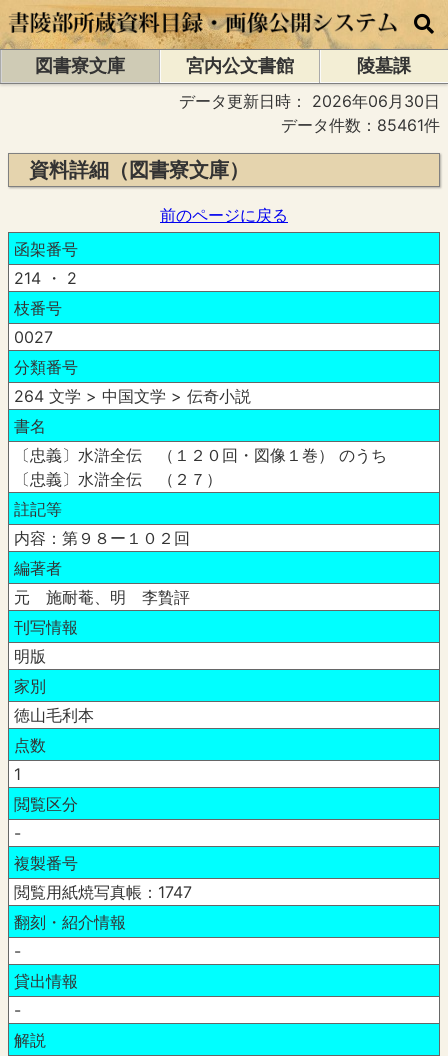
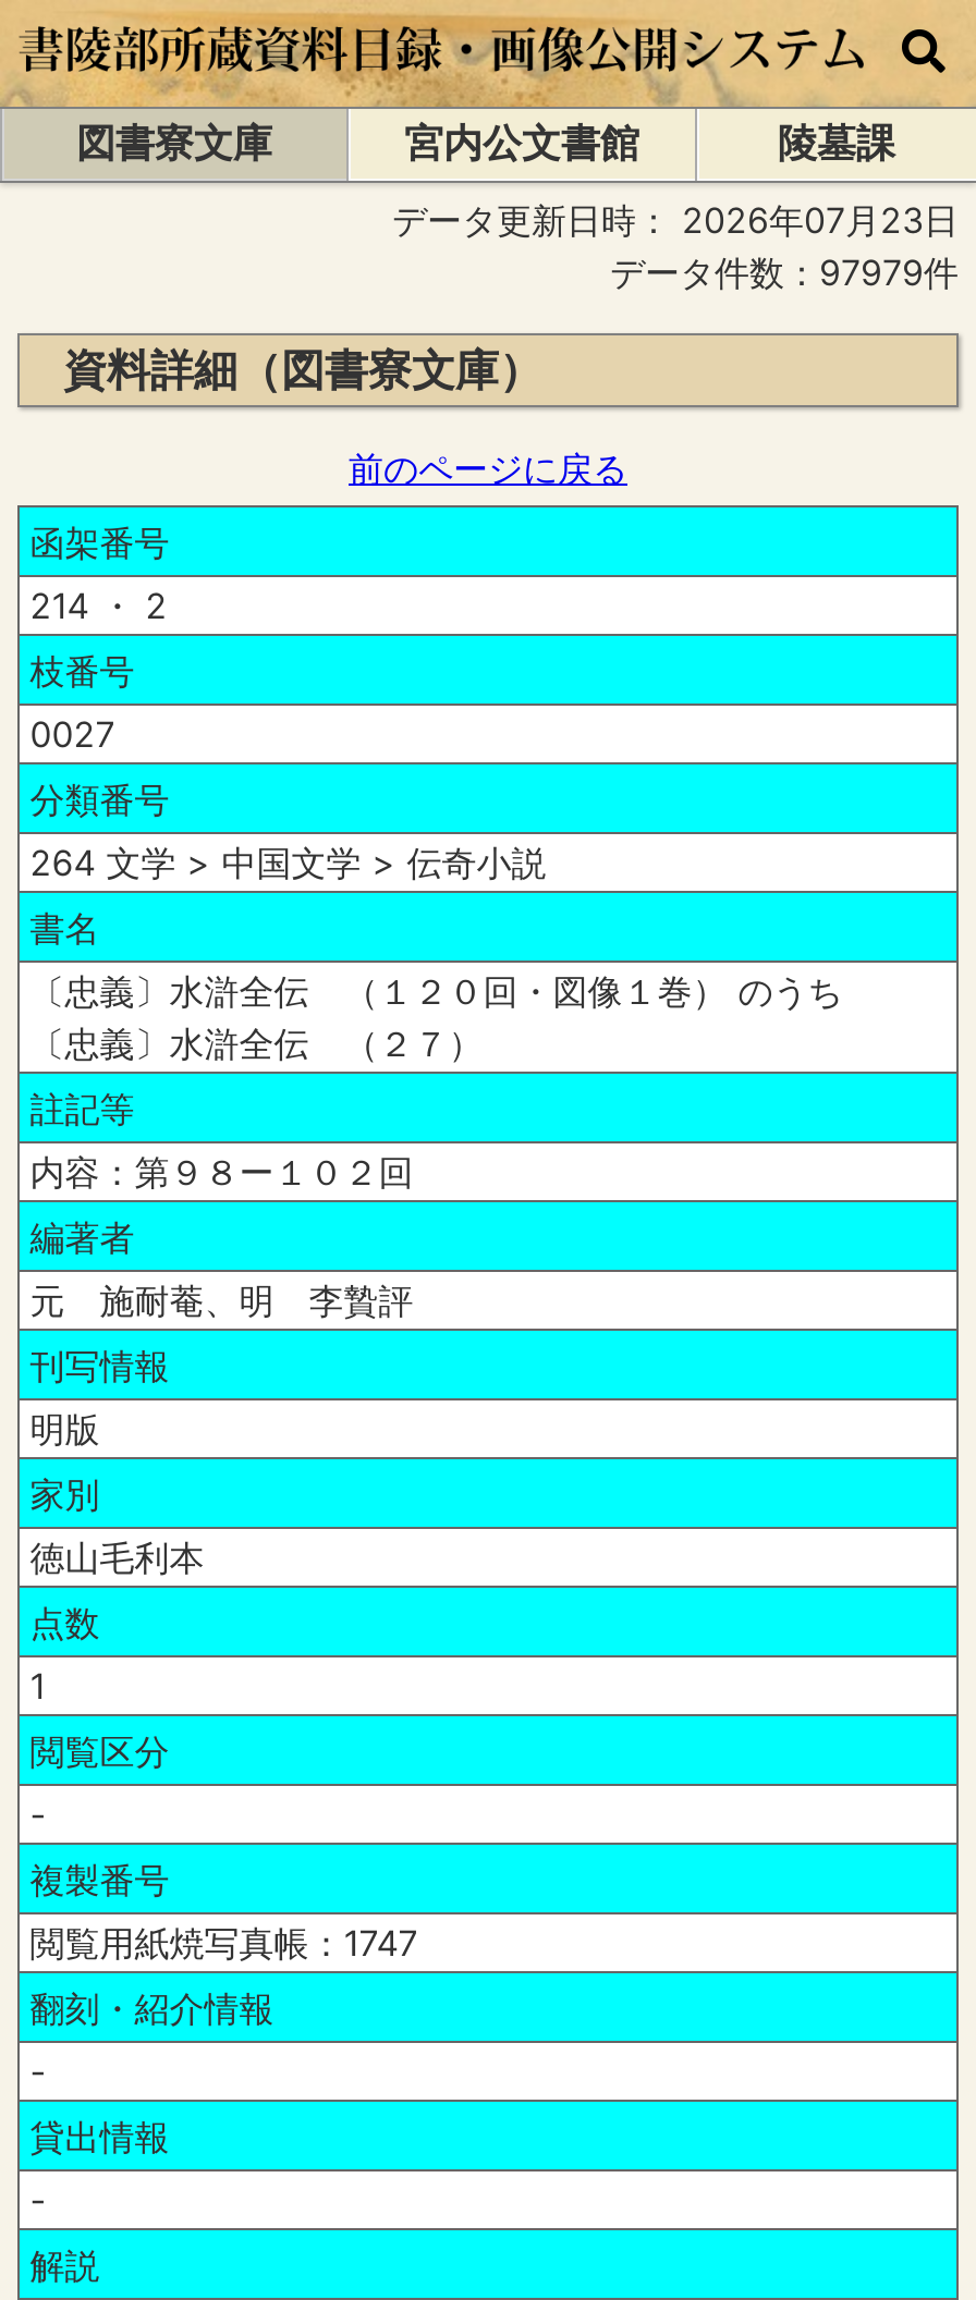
[179,91,440,111] データ更新日時：2026年06月30日 -> [392,198,959,242] データ更新日時：2026年07月23日
[281,115,440,135] データ件数：85461件 -> [610,250,959,294] データ件数：97979件

